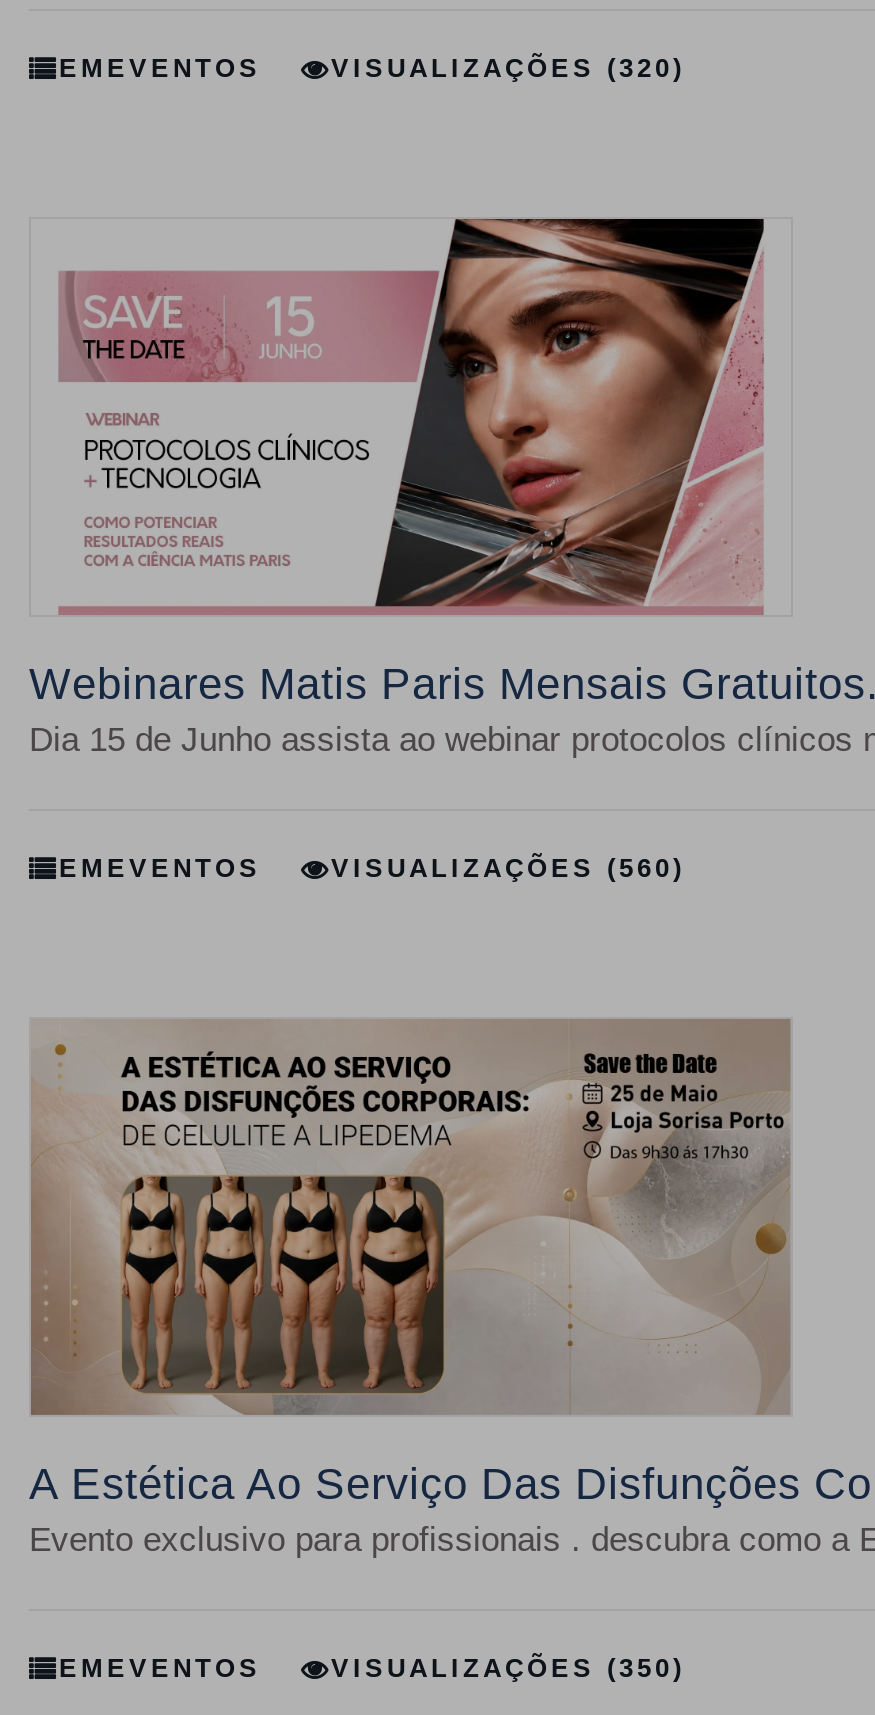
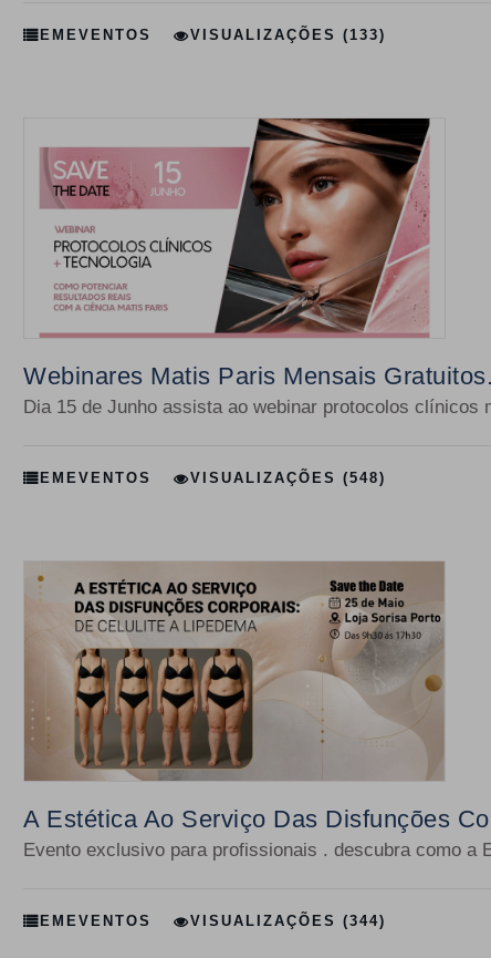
[331,53,685,83] VISUALIZAÇÕES (320) -> [190,27,386,43] VISUALIZAÇÕES (133)
[331,853,685,883] VISUALIZAÇÕES (560) -> [190,470,386,486] VISUALIZAÇÕES (548)
[331,1653,685,1683] VISUALIZAÇÕES (350) -> [190,913,386,929] VISUALIZAÇÕES (344)

